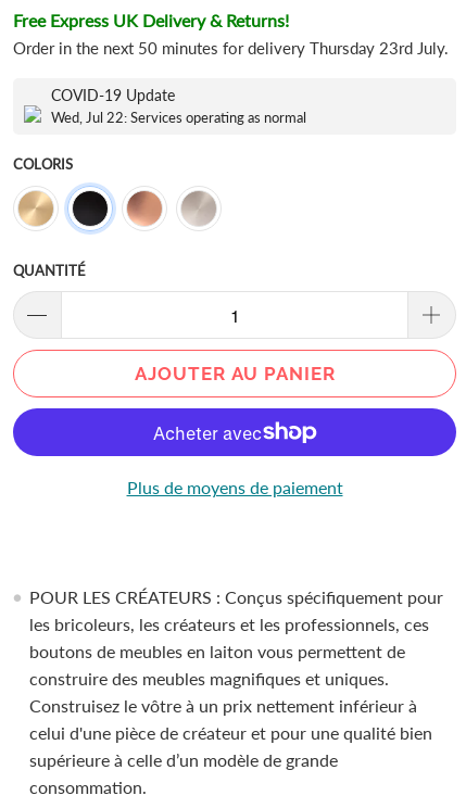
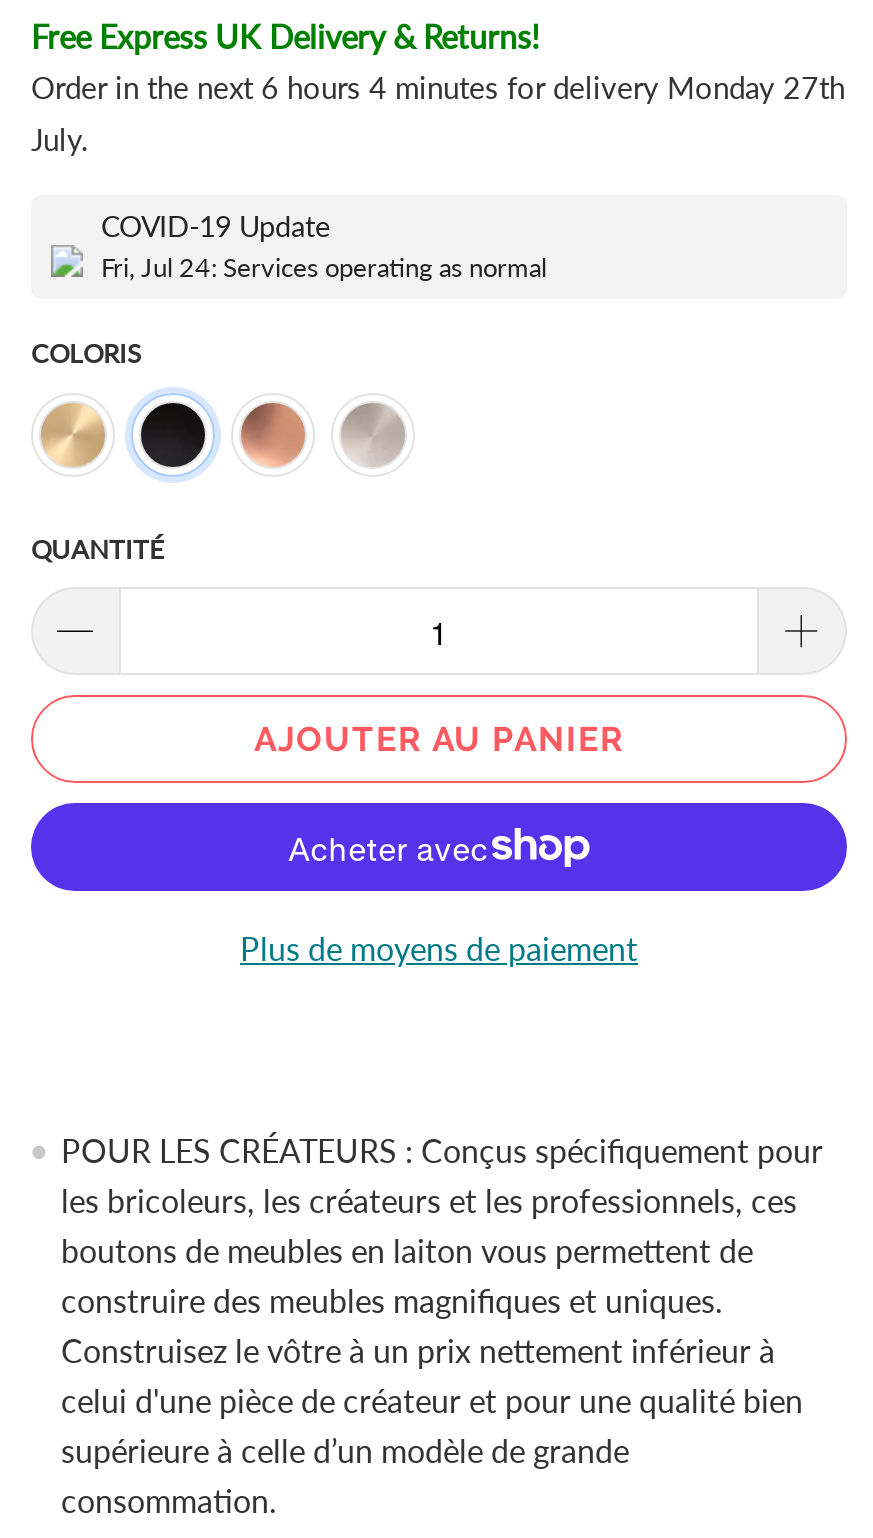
[13,38,449,58] Order in the next 50 minutes for delivery Thursday 23rd July. -> [31,69,845,157] Order in the next 6 hours 4 minutes for delivery Monday 27th | July.
[51,109,306,126] Wed, Jul 22: Services operating as normal -> [101,251,547,283] Fri, Jul 24: Services operating as normal

